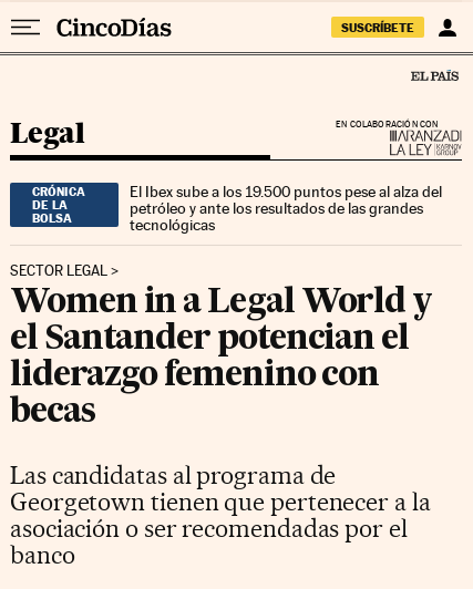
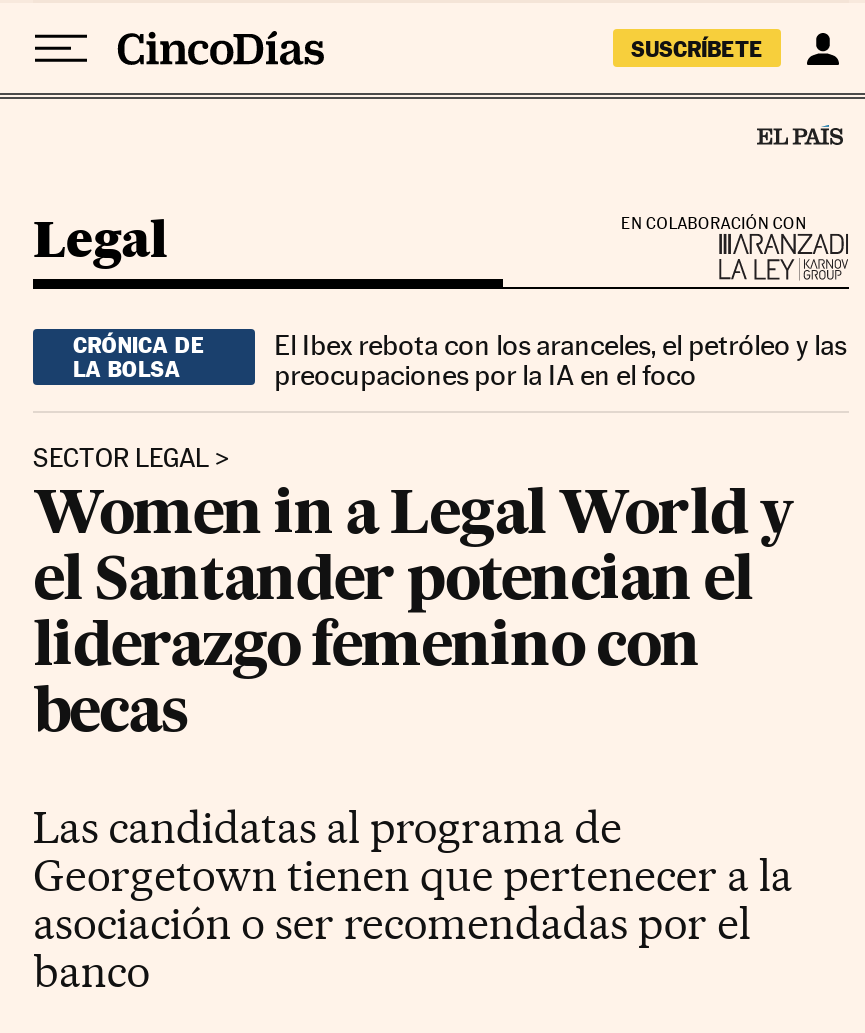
[130,182,442,233] El Ibex sube a los 19.500 puntos pese al alza del | petróleo y ante los resultados de las grandes | tecnológicas -> [274,328,846,390] El Ibex rebota con los aranceles, el petróleo y las | preocupaciones por la IA en el foco

